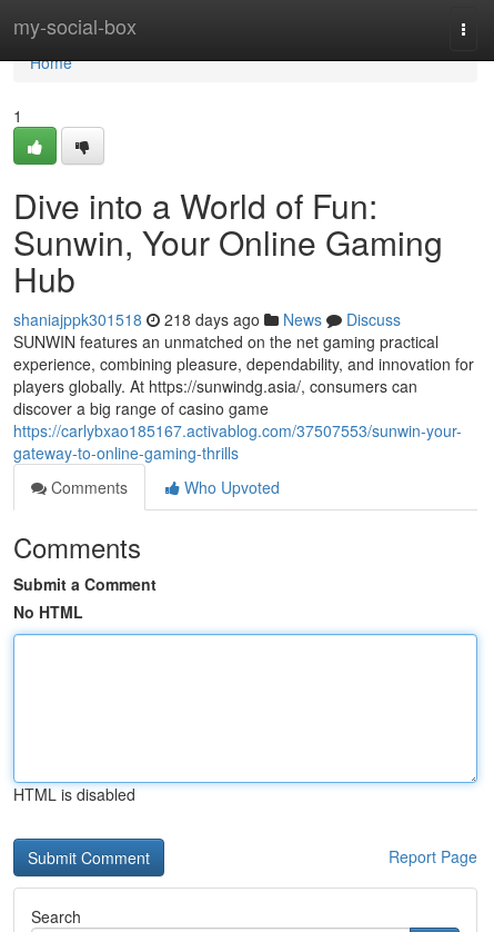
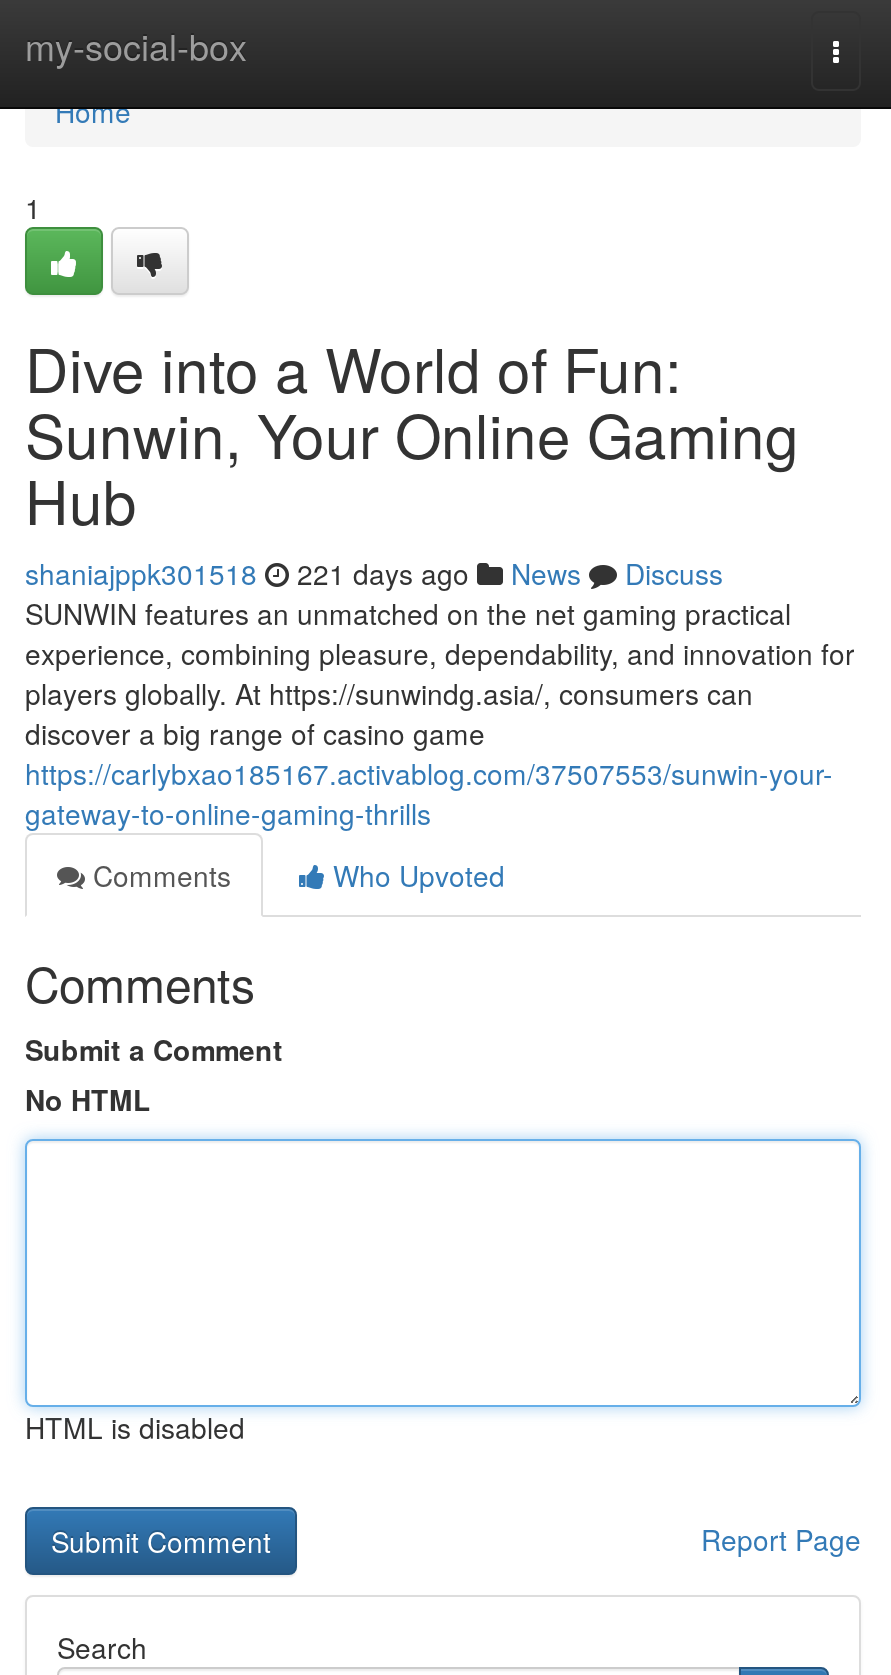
[13,308,401,330] shaniajppk301518 218 days ago News Discuss -> [25,553,723,593] shaniajppk301518 221 days ago News Discuss

